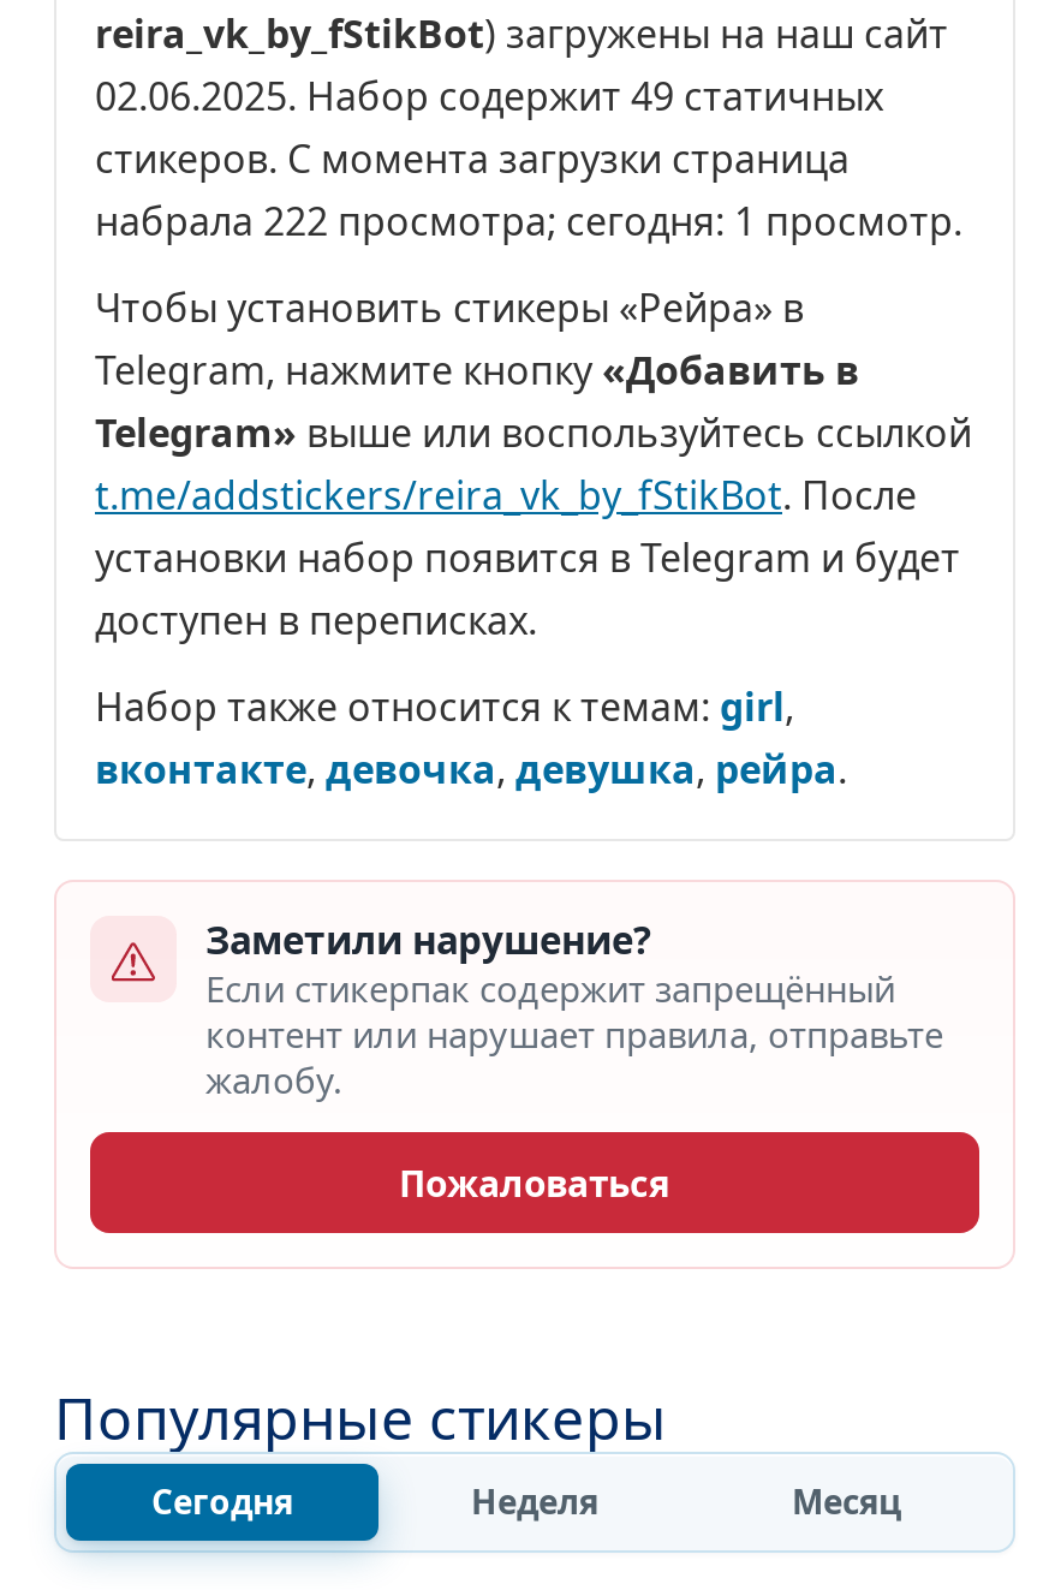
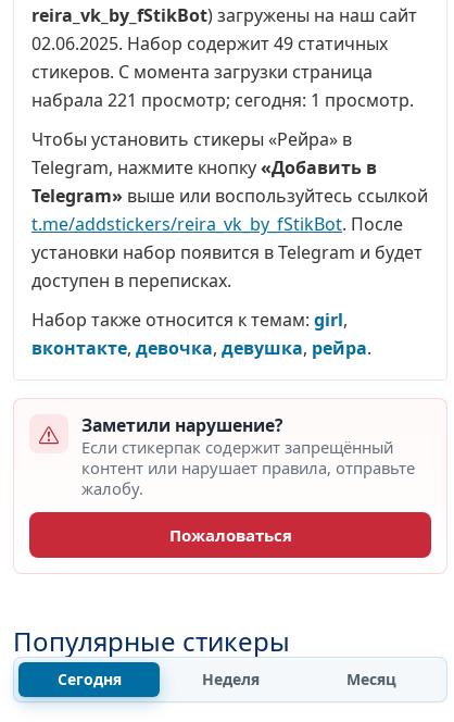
[95,195,962,248] набрала 222 просмотра; сегодня: 1 просмотр. -> [31,88,414,112] набрала 221 просмотр; сегодня: 1 просмотр.

